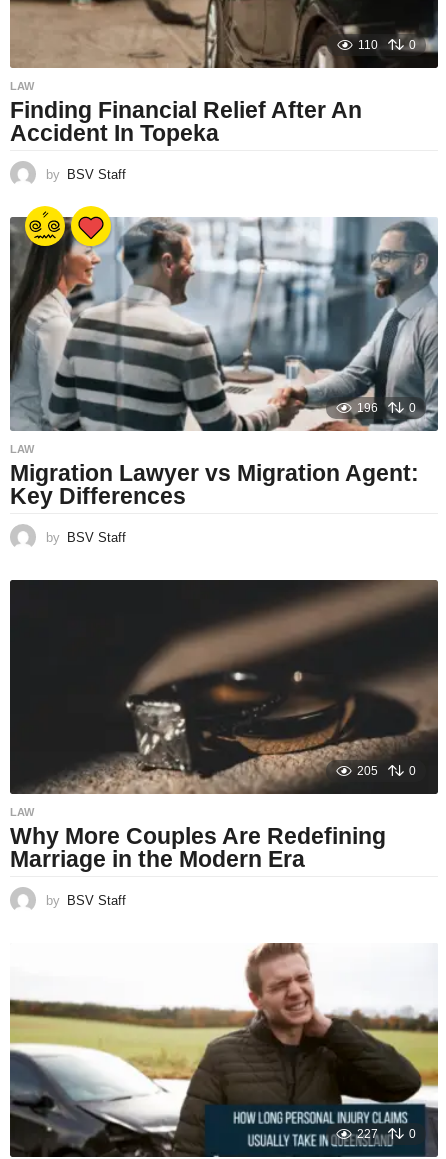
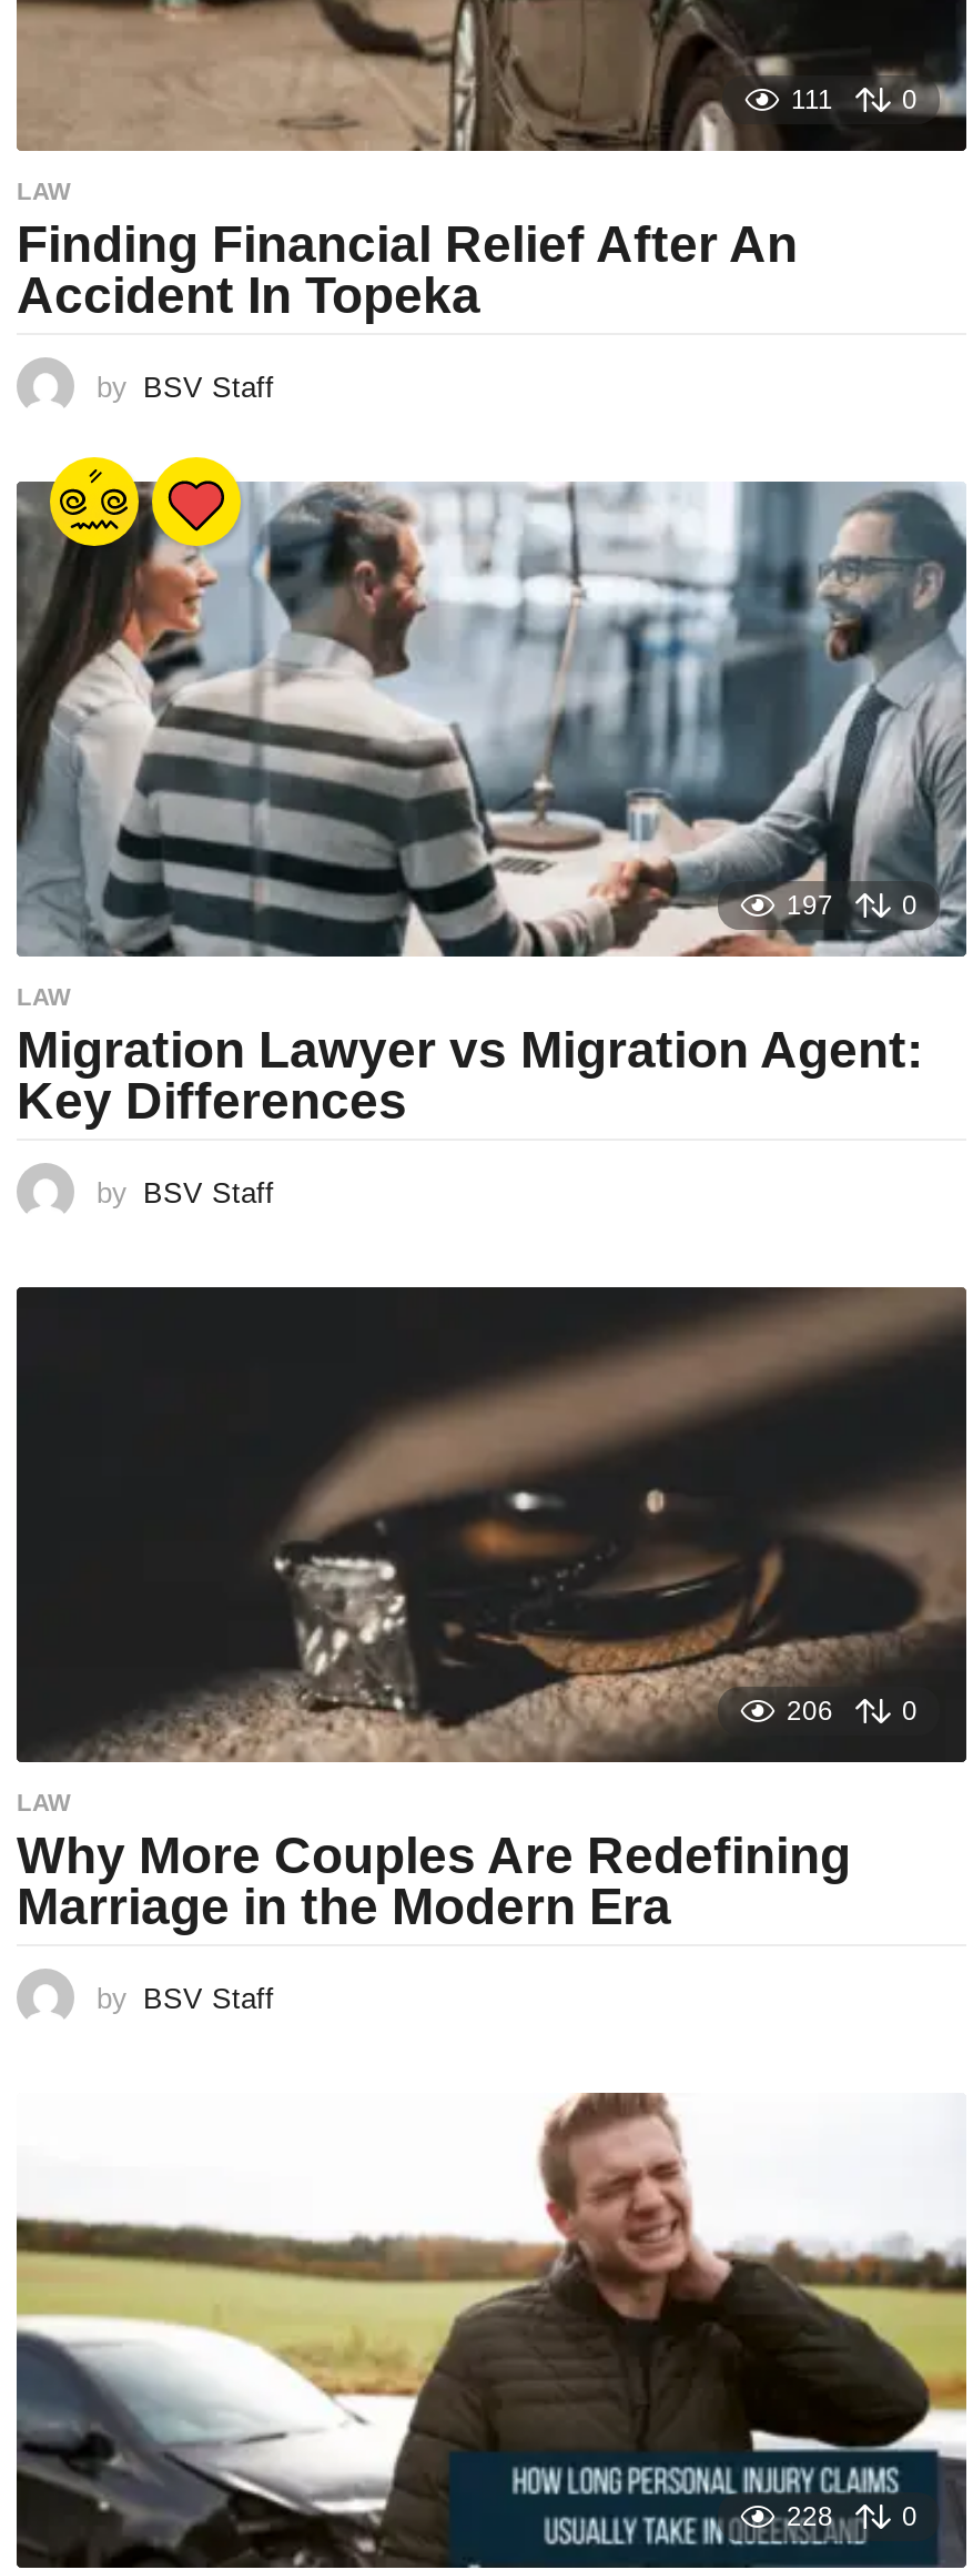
[358,38,378,52] 110 -> [791,84,833,115] 111
[357,401,378,415] 196 -> [787,890,833,921] 197
[357,764,378,778] 205 -> [787,1695,833,1726] 206
[357,1127,378,1141] 227 -> [787,2501,833,2532] 228

